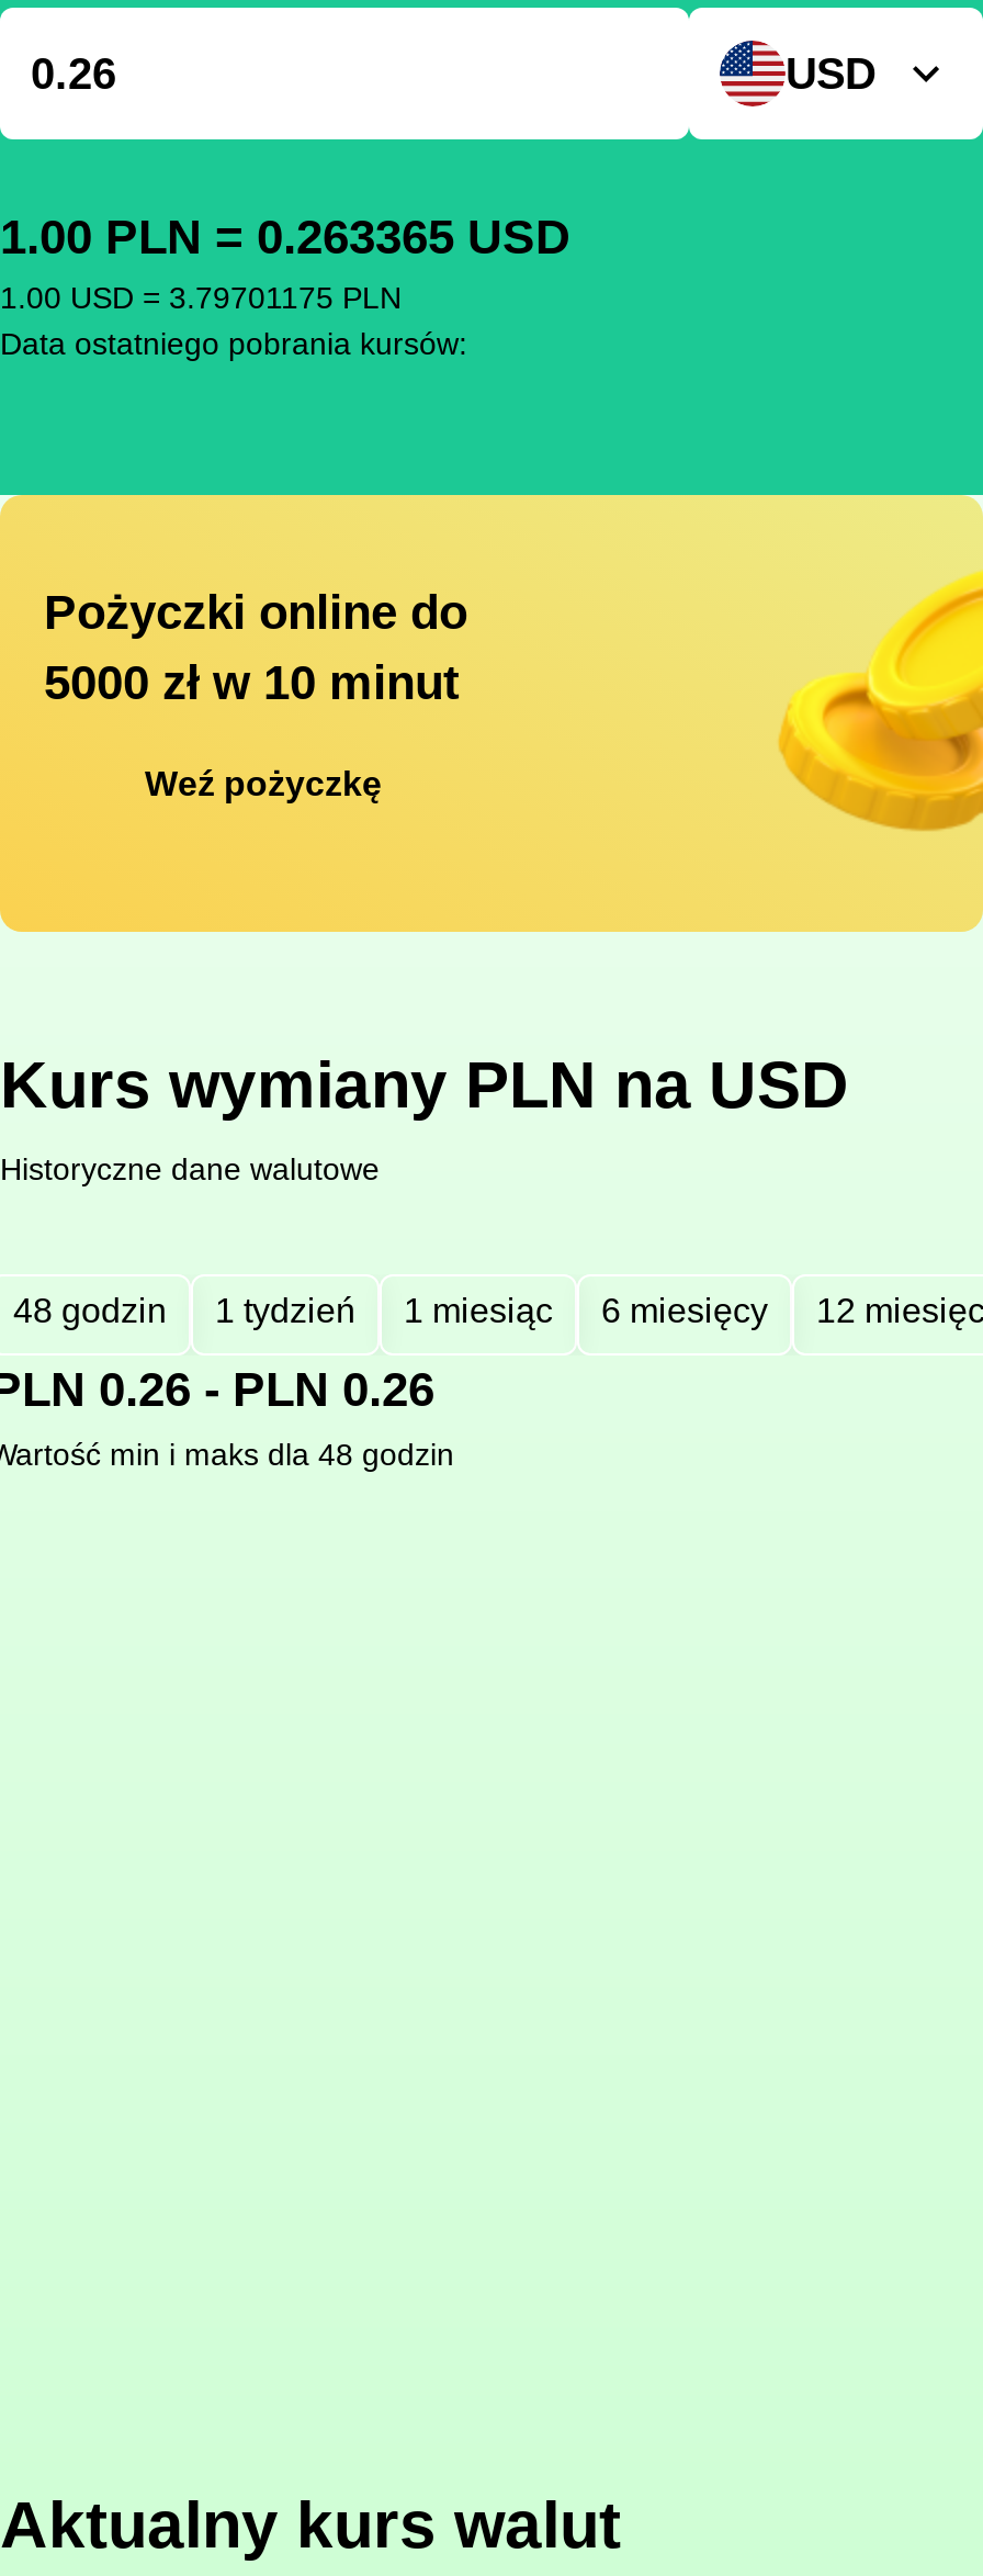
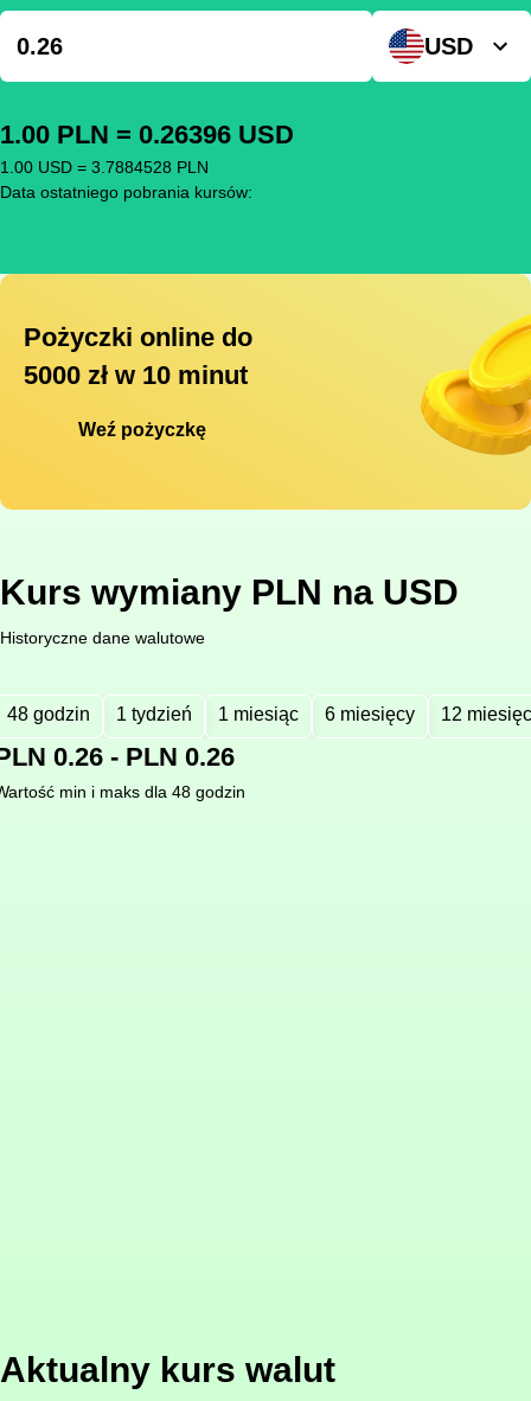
[0,210,570,265] 1.00 PLN = 0.263365 USD -> [0,120,294,149] 1.00 PLN = 0.26396 USD
[0,280,402,315] 1.00 USD = 3.79701175 PLN -> [0,158,209,177] 1.00 USD = 3.7884528 PLN

